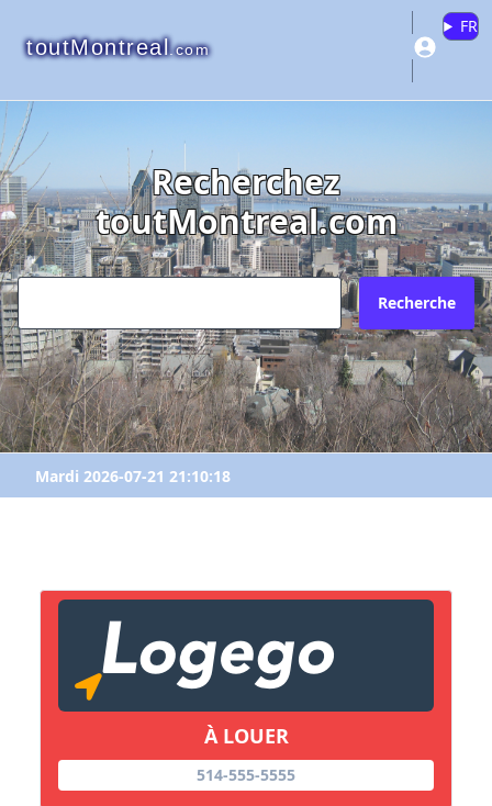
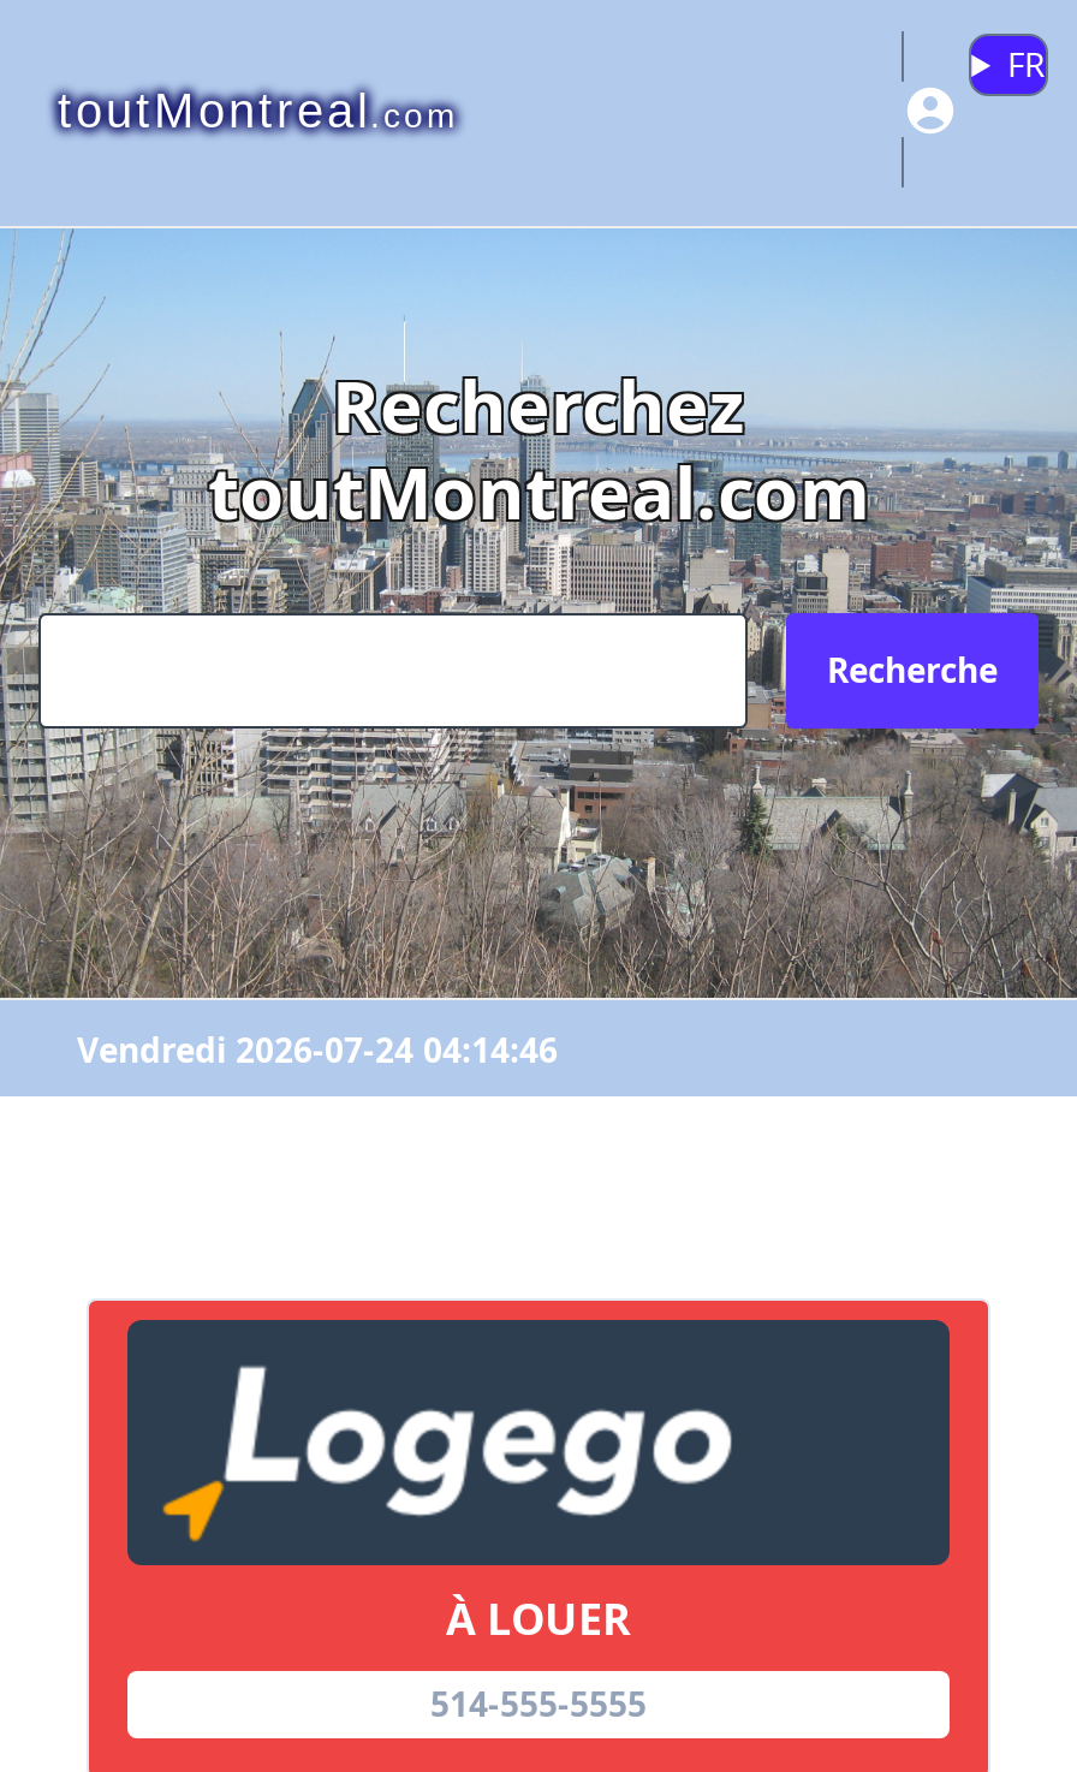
[35,466,231,486] Mardi 2026-07-21 21:10:18 -> [77,1027,558,1072] Vendredi 2026-07-24 04:14:46

